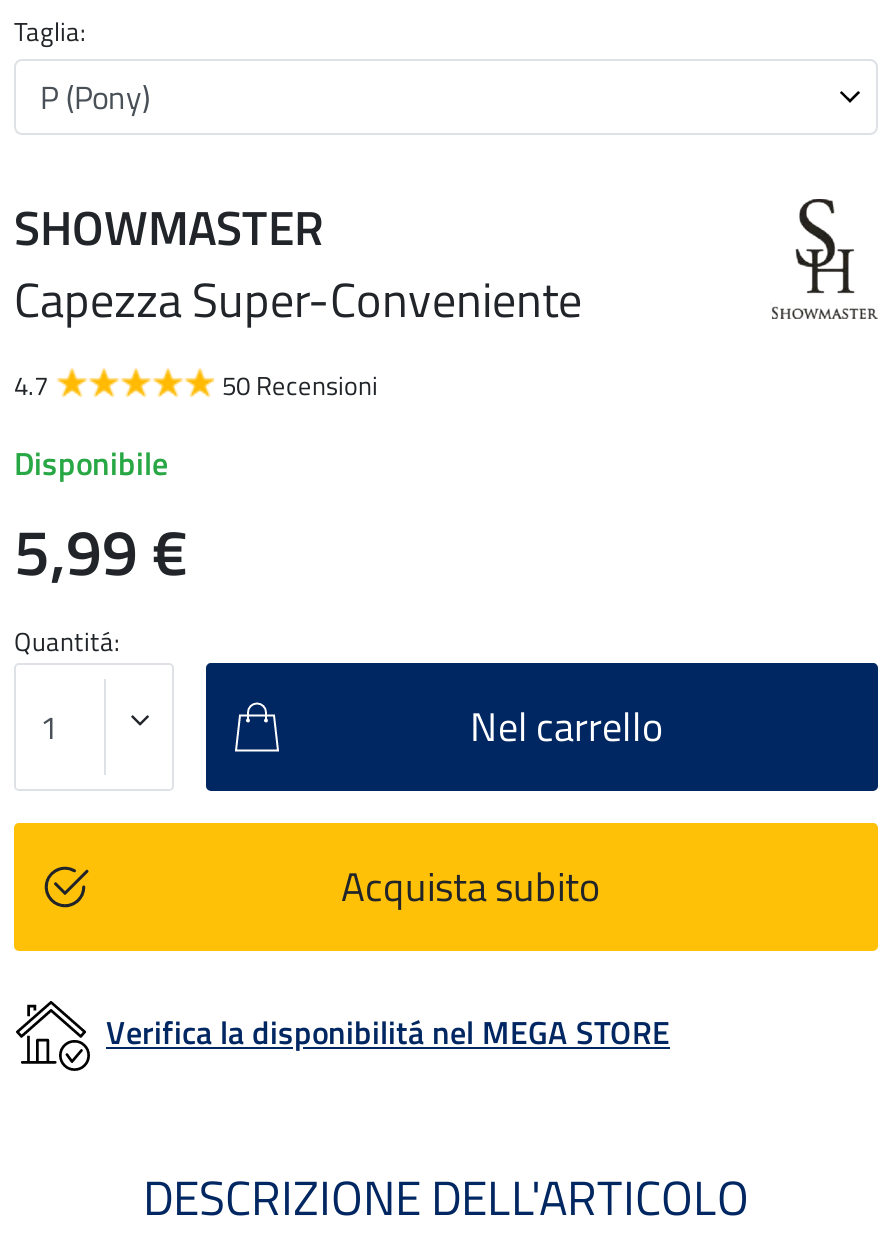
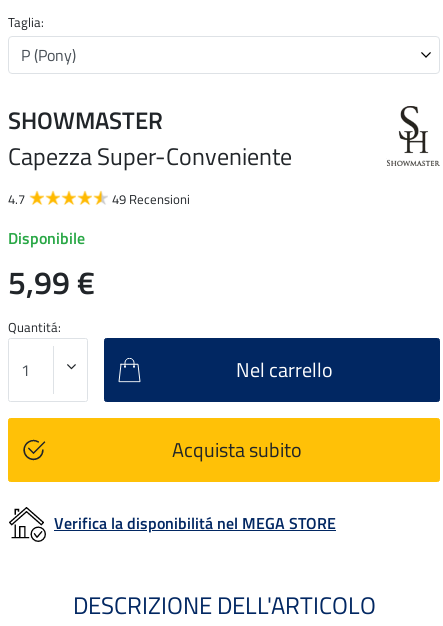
[222,365,378,405] 50 Recensioni -> [112,189,190,209] 49 Recensioni

